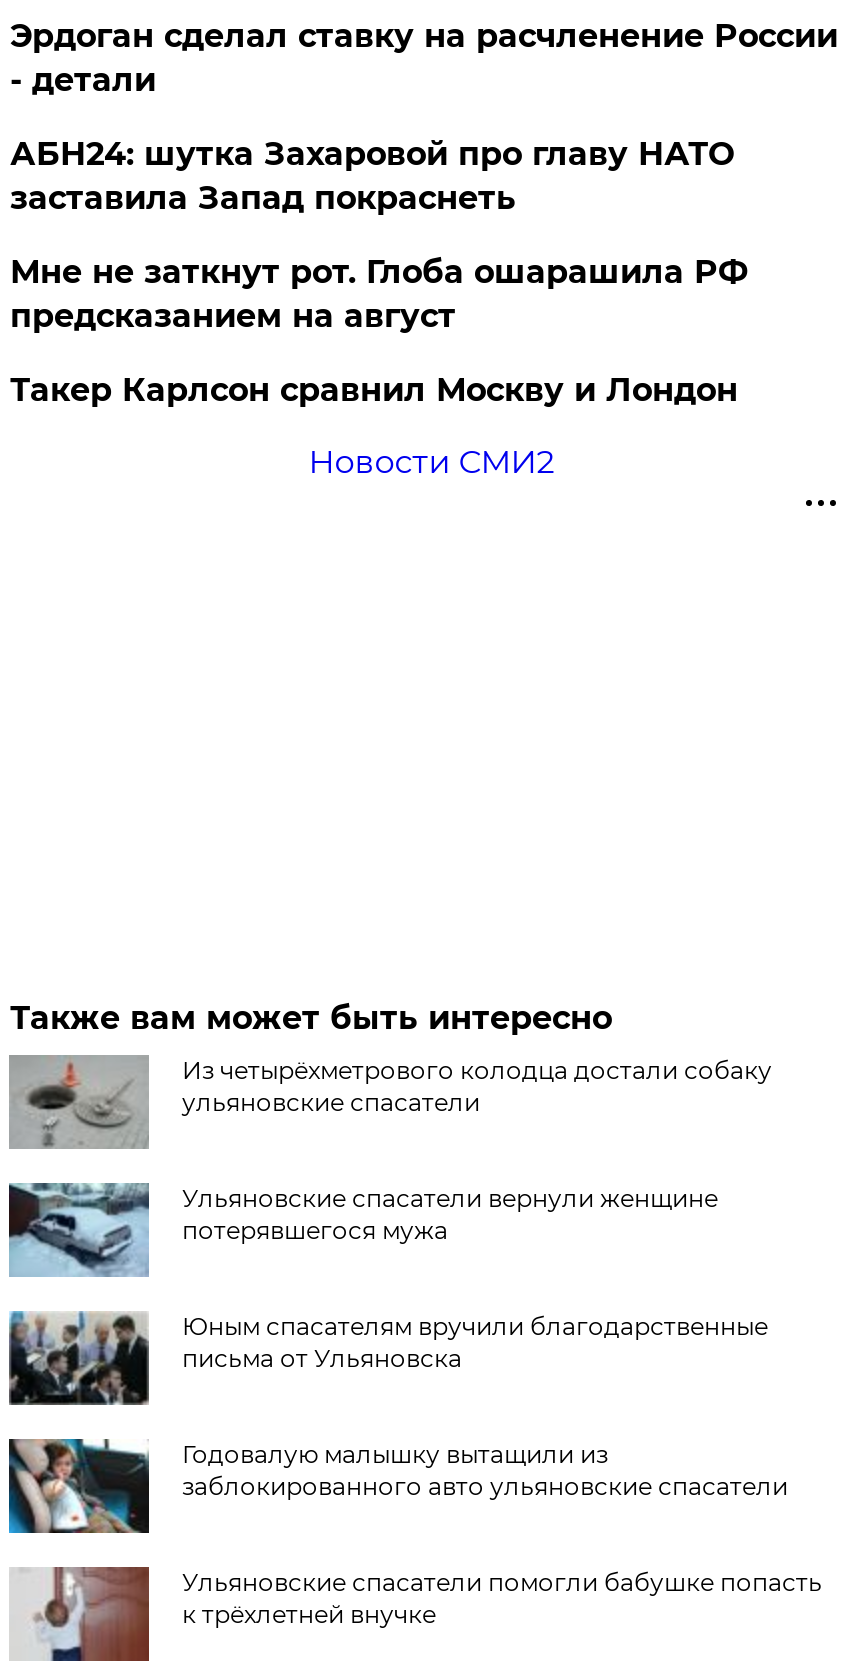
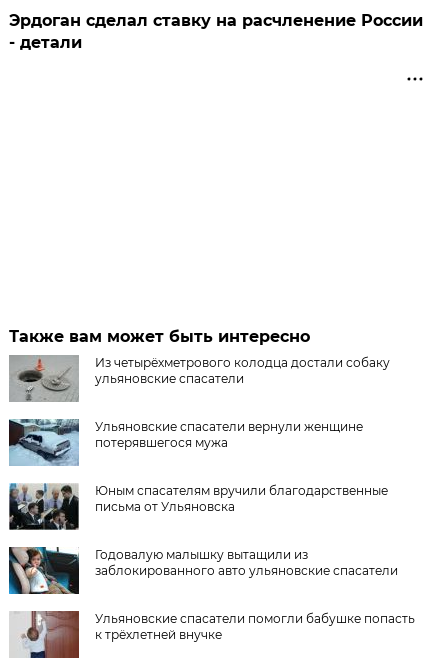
[10,134,748,480] АБН24: шутка Захаровой про главу НАТО | заставила Запад покраснеть | Мне не заткнут рот. Глоба ошарашила РФ | предсказанием на август | Такер Карлсон сравнил Москву и Лондон | Новости СМИ2 -> none

